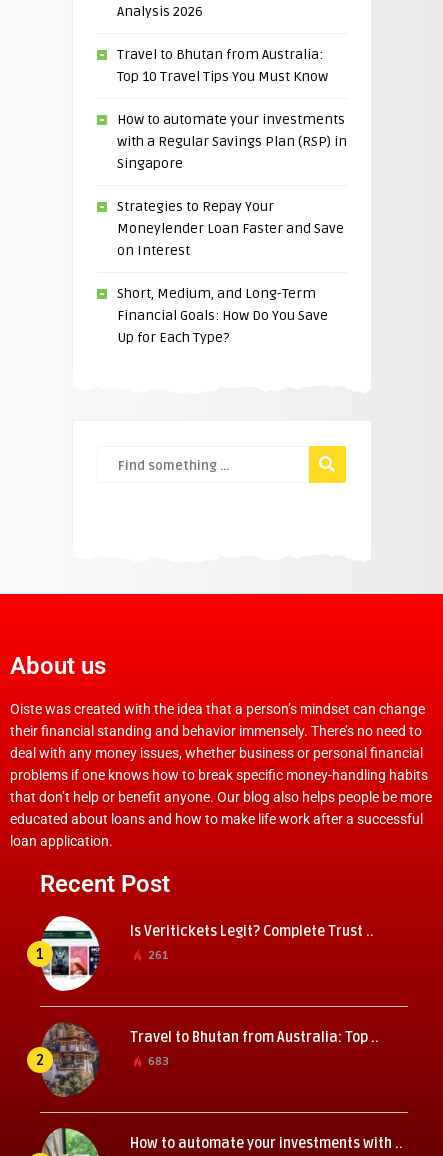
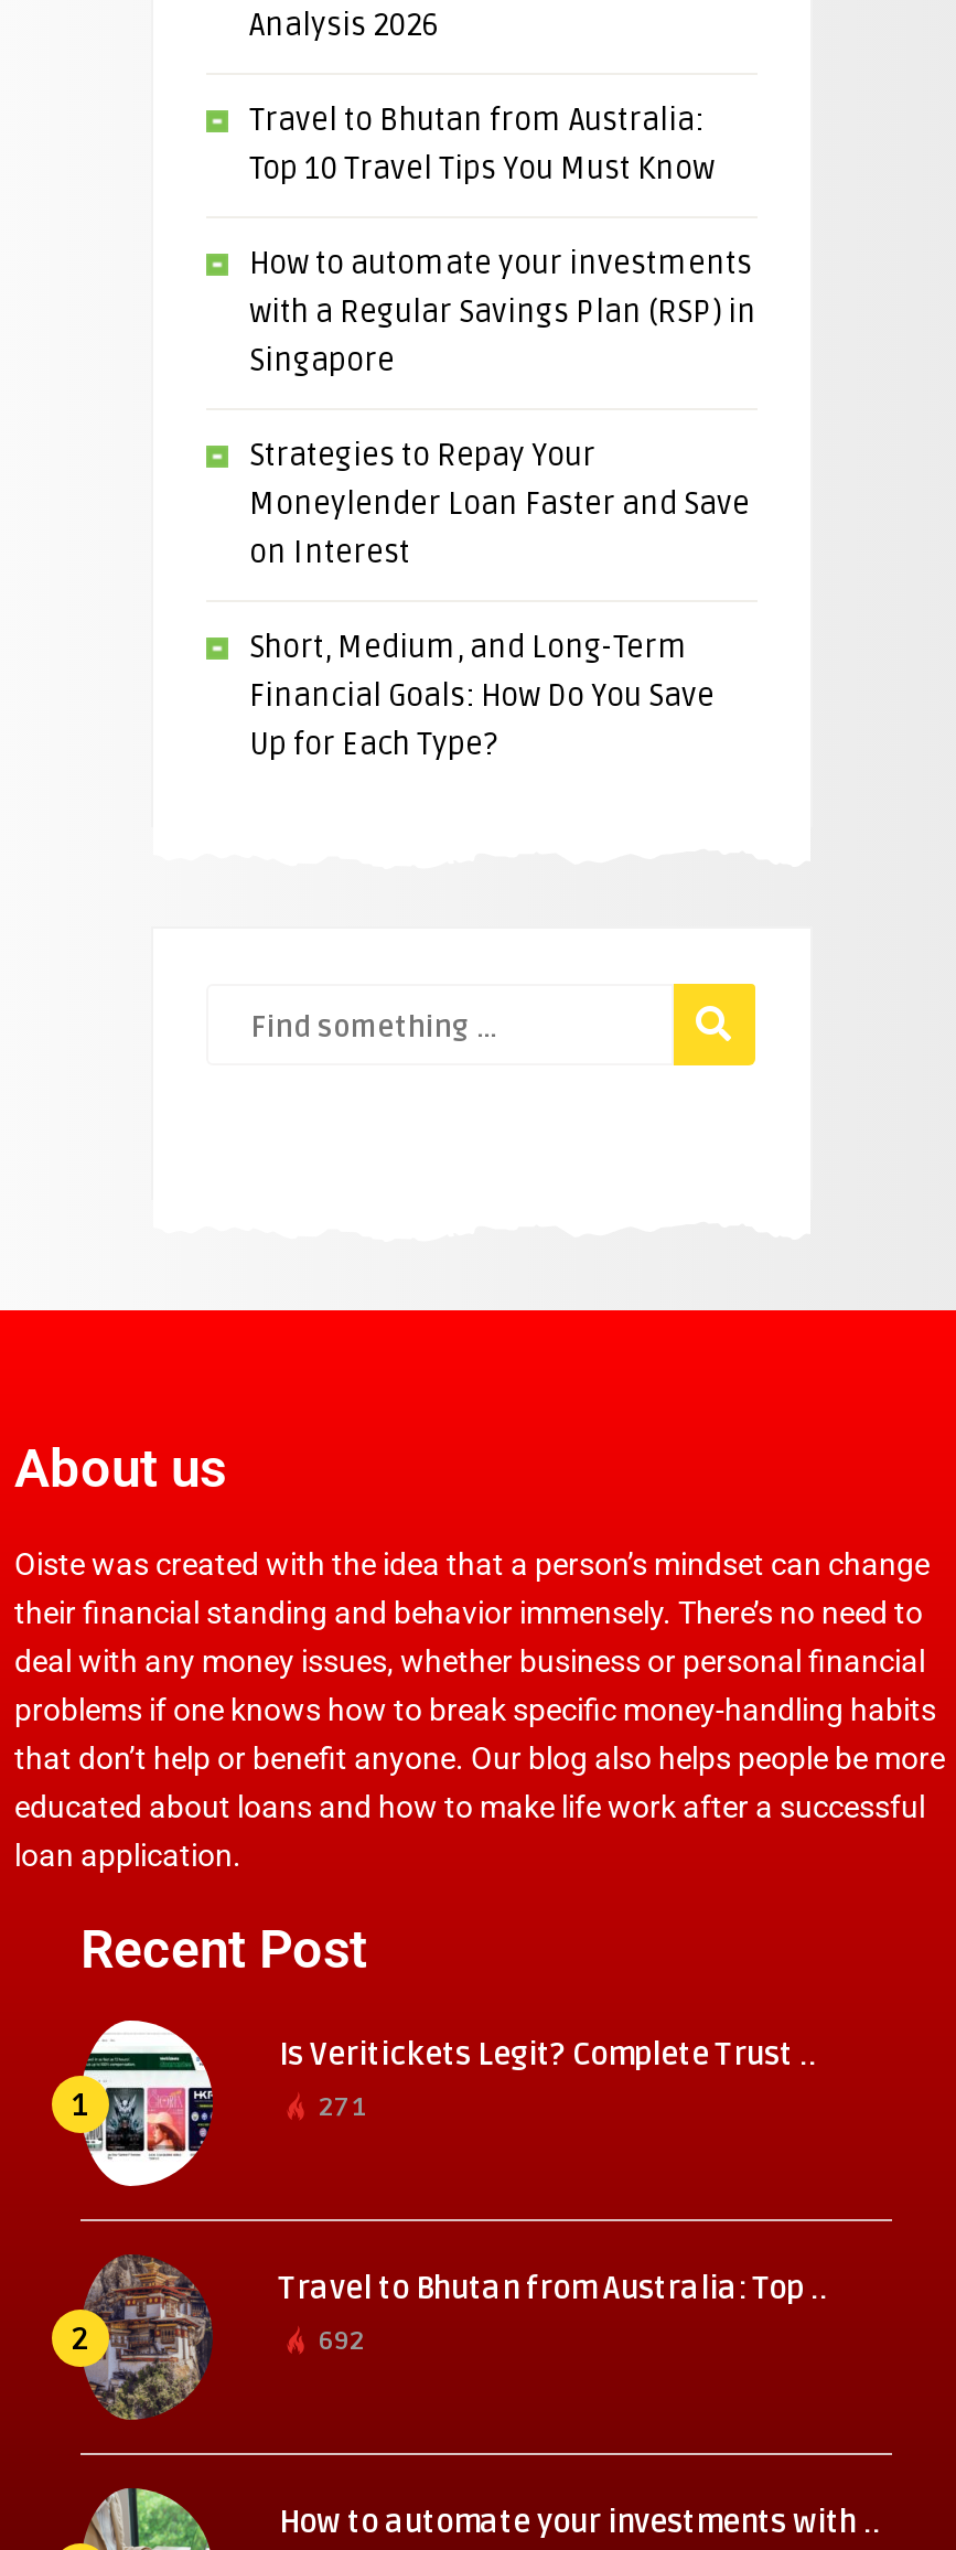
[148,948,169,963] 261 -> [319,2092,367,2125] 271
[148,1054,169,1069] 683 -> [319,2326,365,2359] 692

